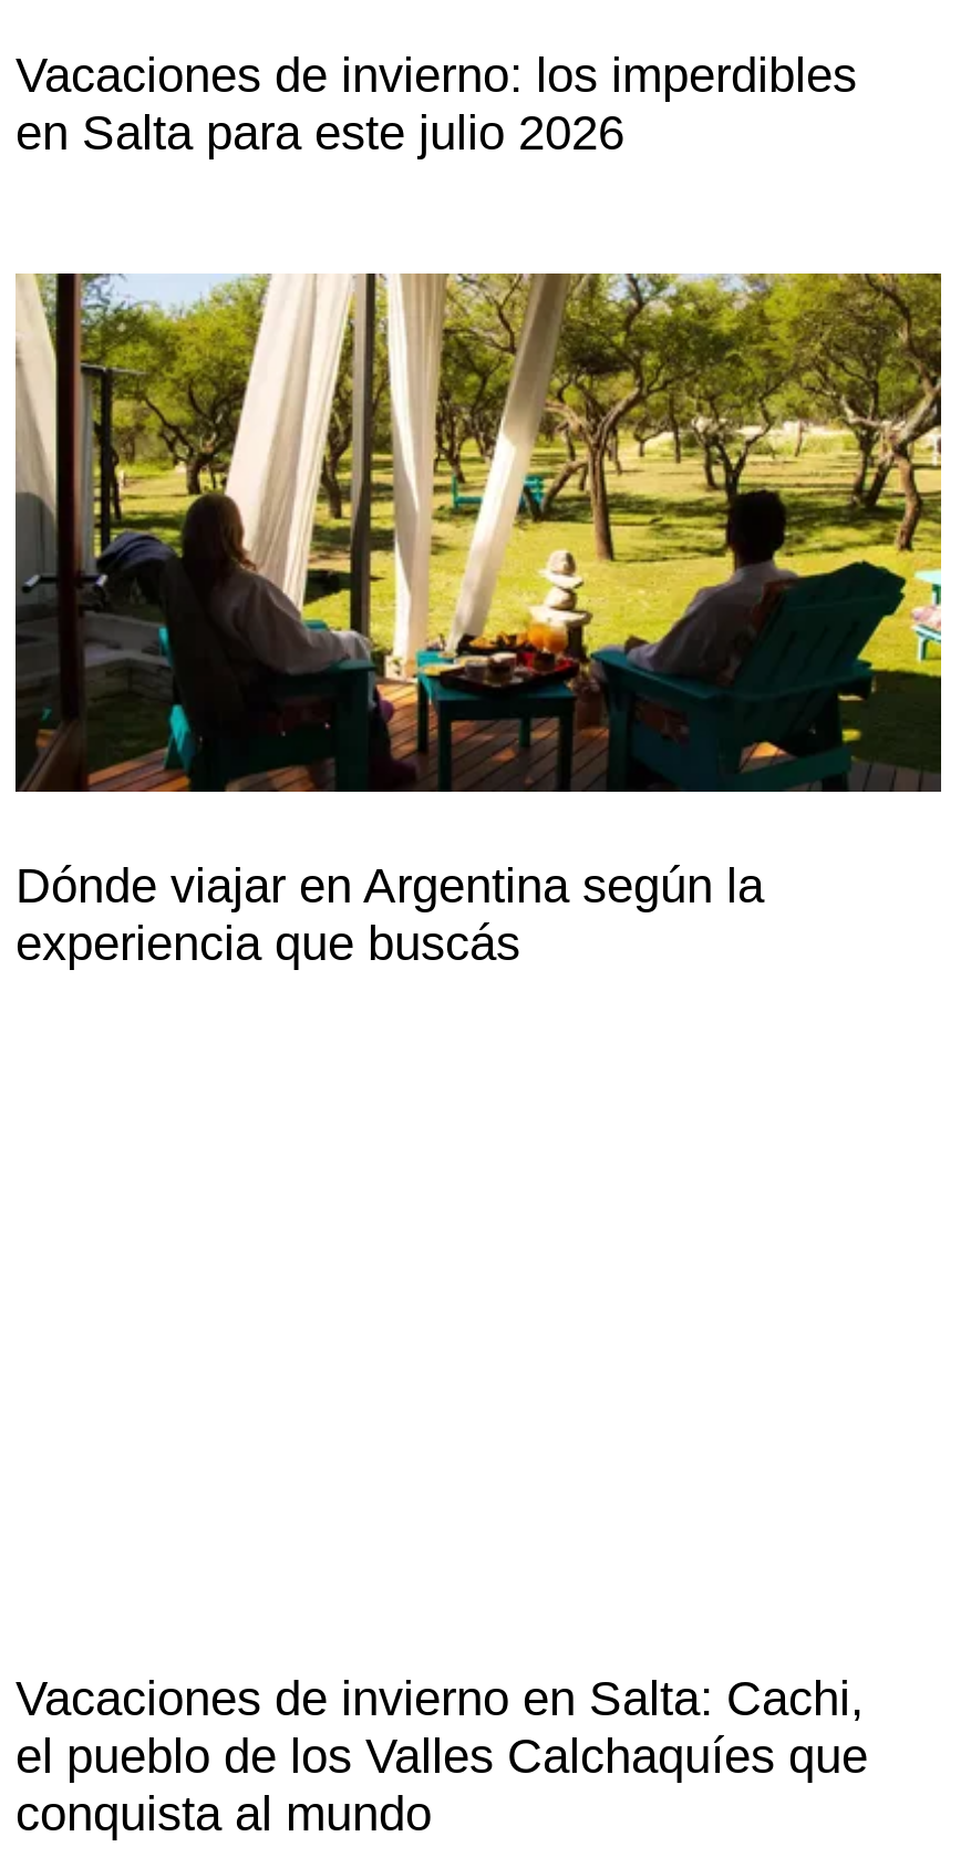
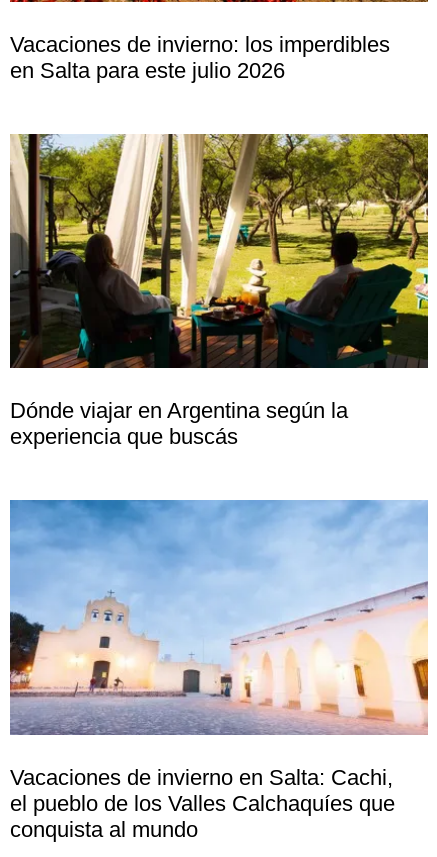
none -> [9,499,429,736] [image]

